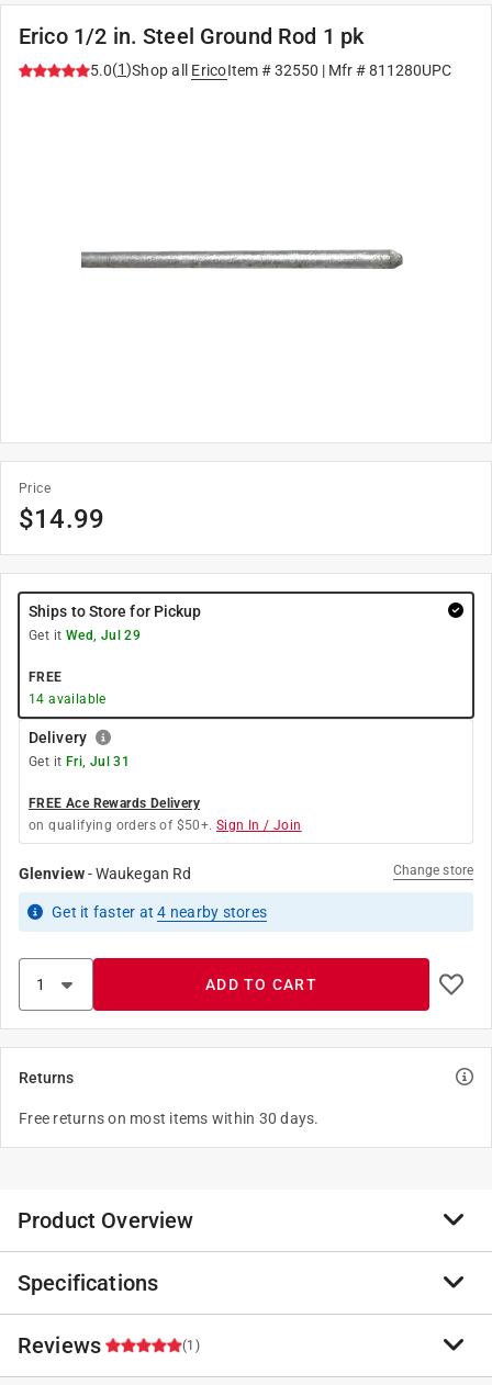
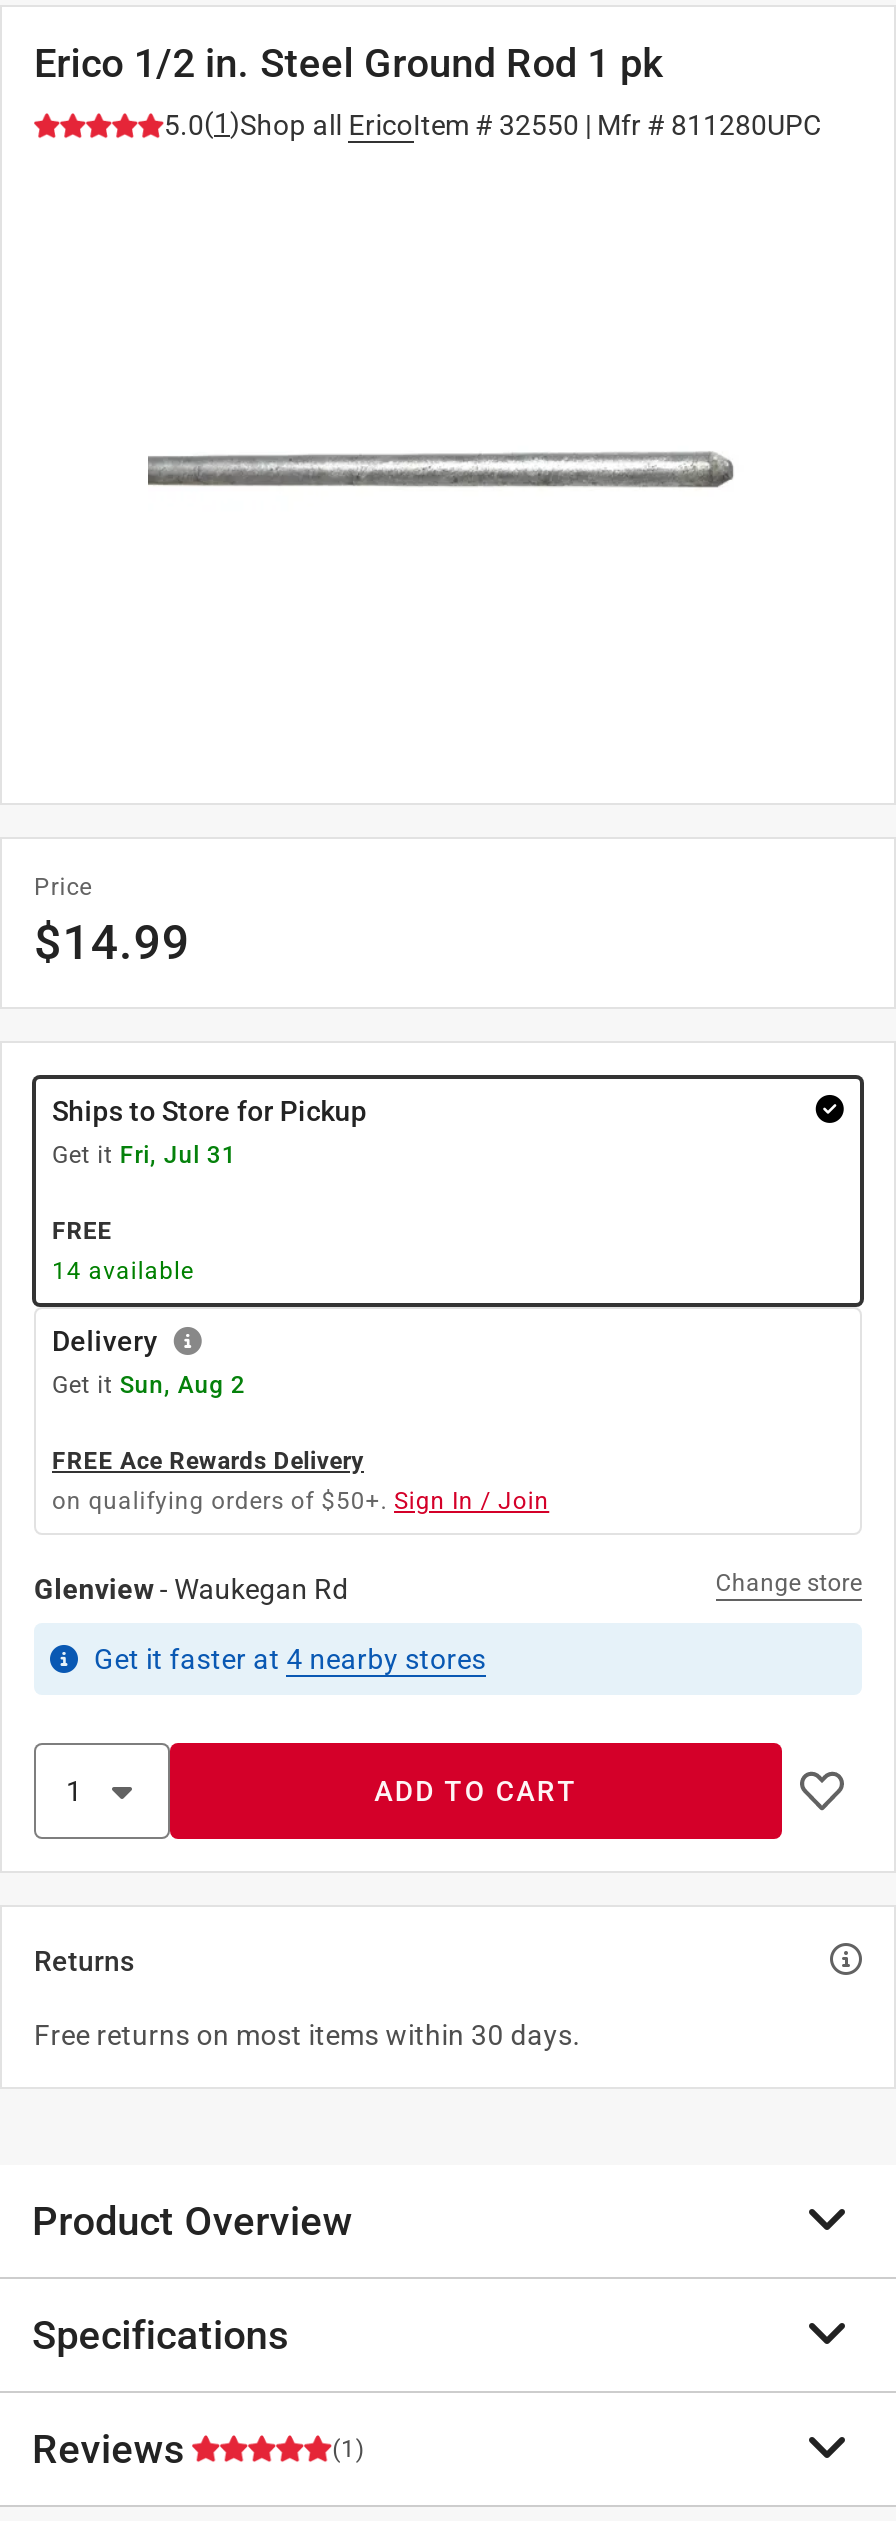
[29,628,141,643] Get it Wed, Jul 29 -> [52,1141,236,1169] Get it Fri, Jul 31
[29,754,130,769] Get it Fri, Jul 31 -> [52,1371,246,1399] Get it Sun, Aug 2

